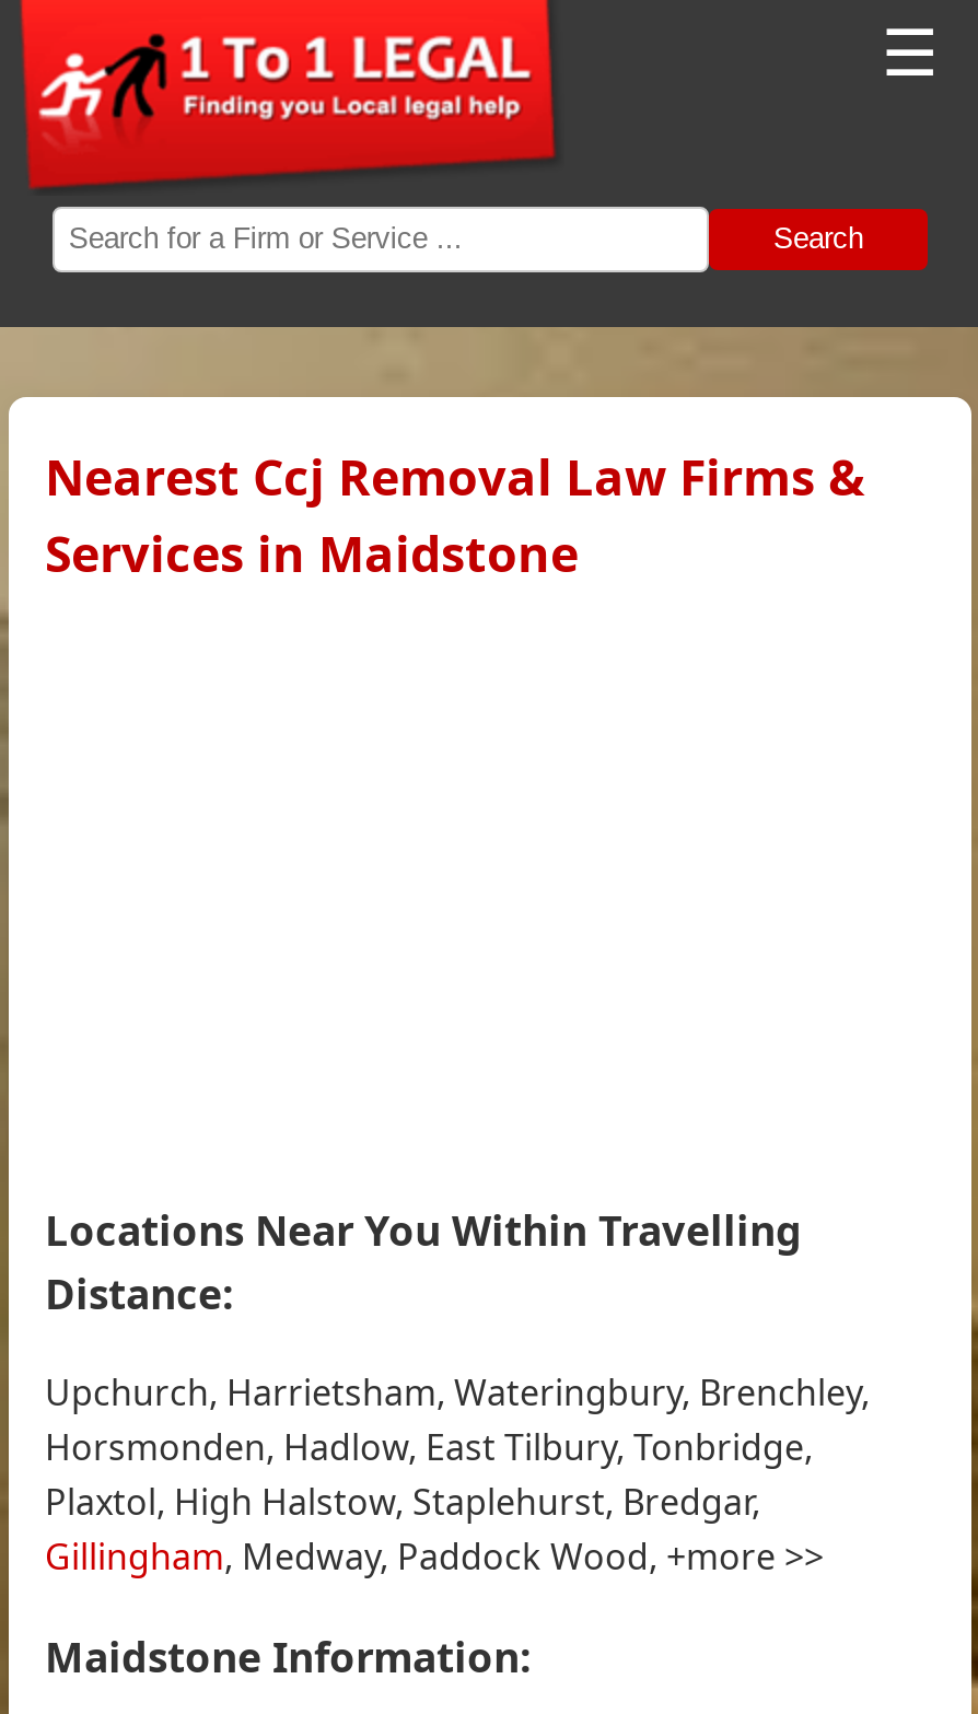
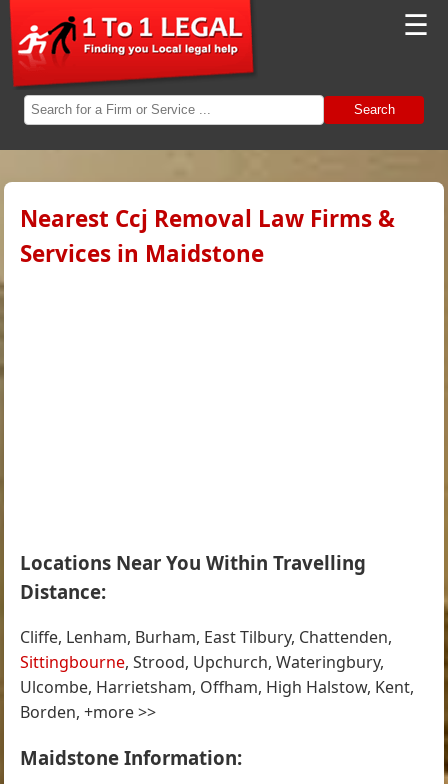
[45,1367,870,1580] Upchurch, Harrietsham, Wateringbury, Brenchley, | Horsmonden, Hadlow, East Tilbury, Tonbridge, | Plaxtol, High Halstow, Staplehurst, Bredgar, | Gillingham, Medway, Paddock Wood, +more >> -> [20,626,414,723] Cliffe, Lenham, Burham, East Tilbury, Chattenden, | Sittingbourne, Strood, Upchurch, Wateringbury, | Ulcombe, Harrietsham, Offham, High Halstow, Kent, | Borden, +more >>

